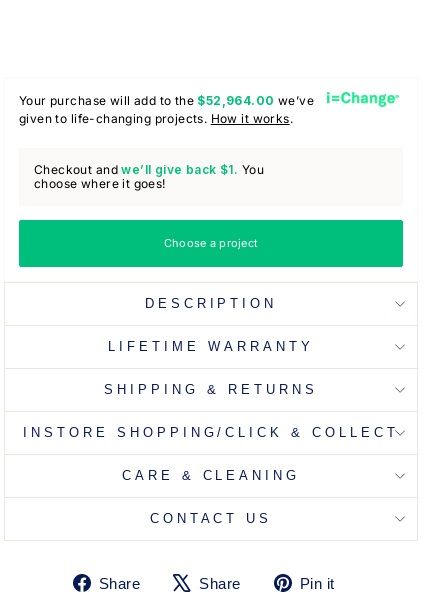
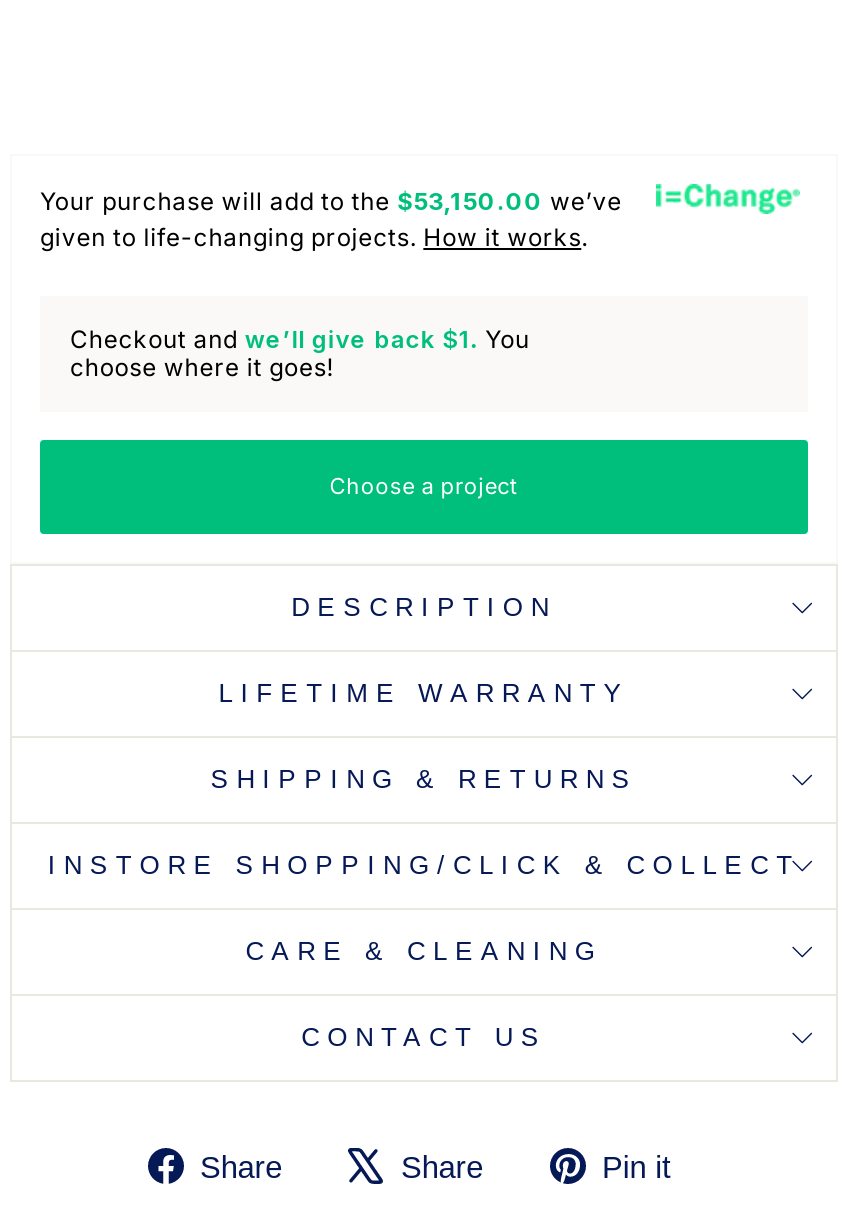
[19,93,314,108] Your purchase will add to the $52,964.00 we’ve -> [40,185,622,215] Your purchase will add to the $53,150.00 we’ve

